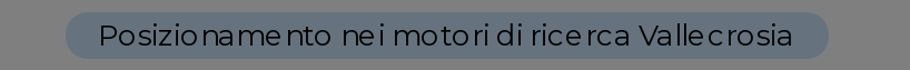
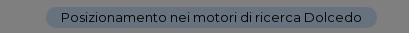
[98,16,794,51] Posizionamento nei motori di ricerca Vallecrosia -> [60,9,361,25] Posizionamento nei motori di ricerca Dolcedo

